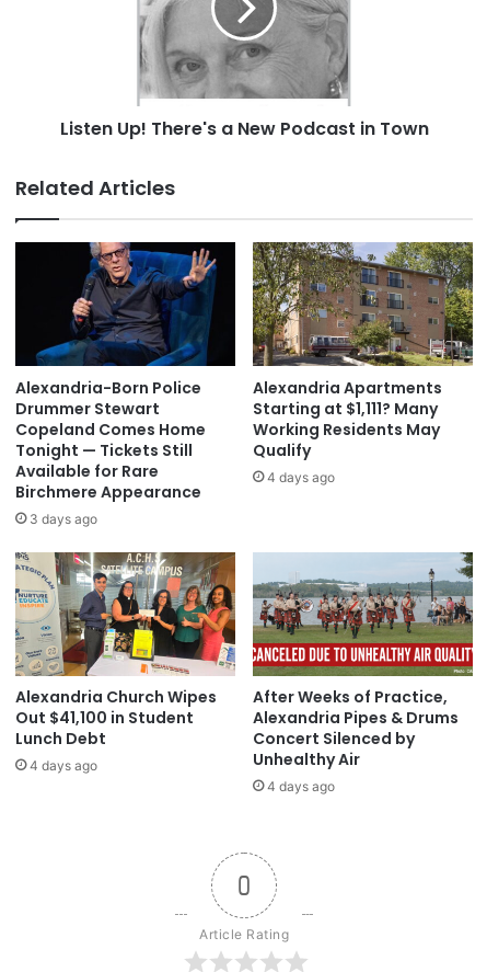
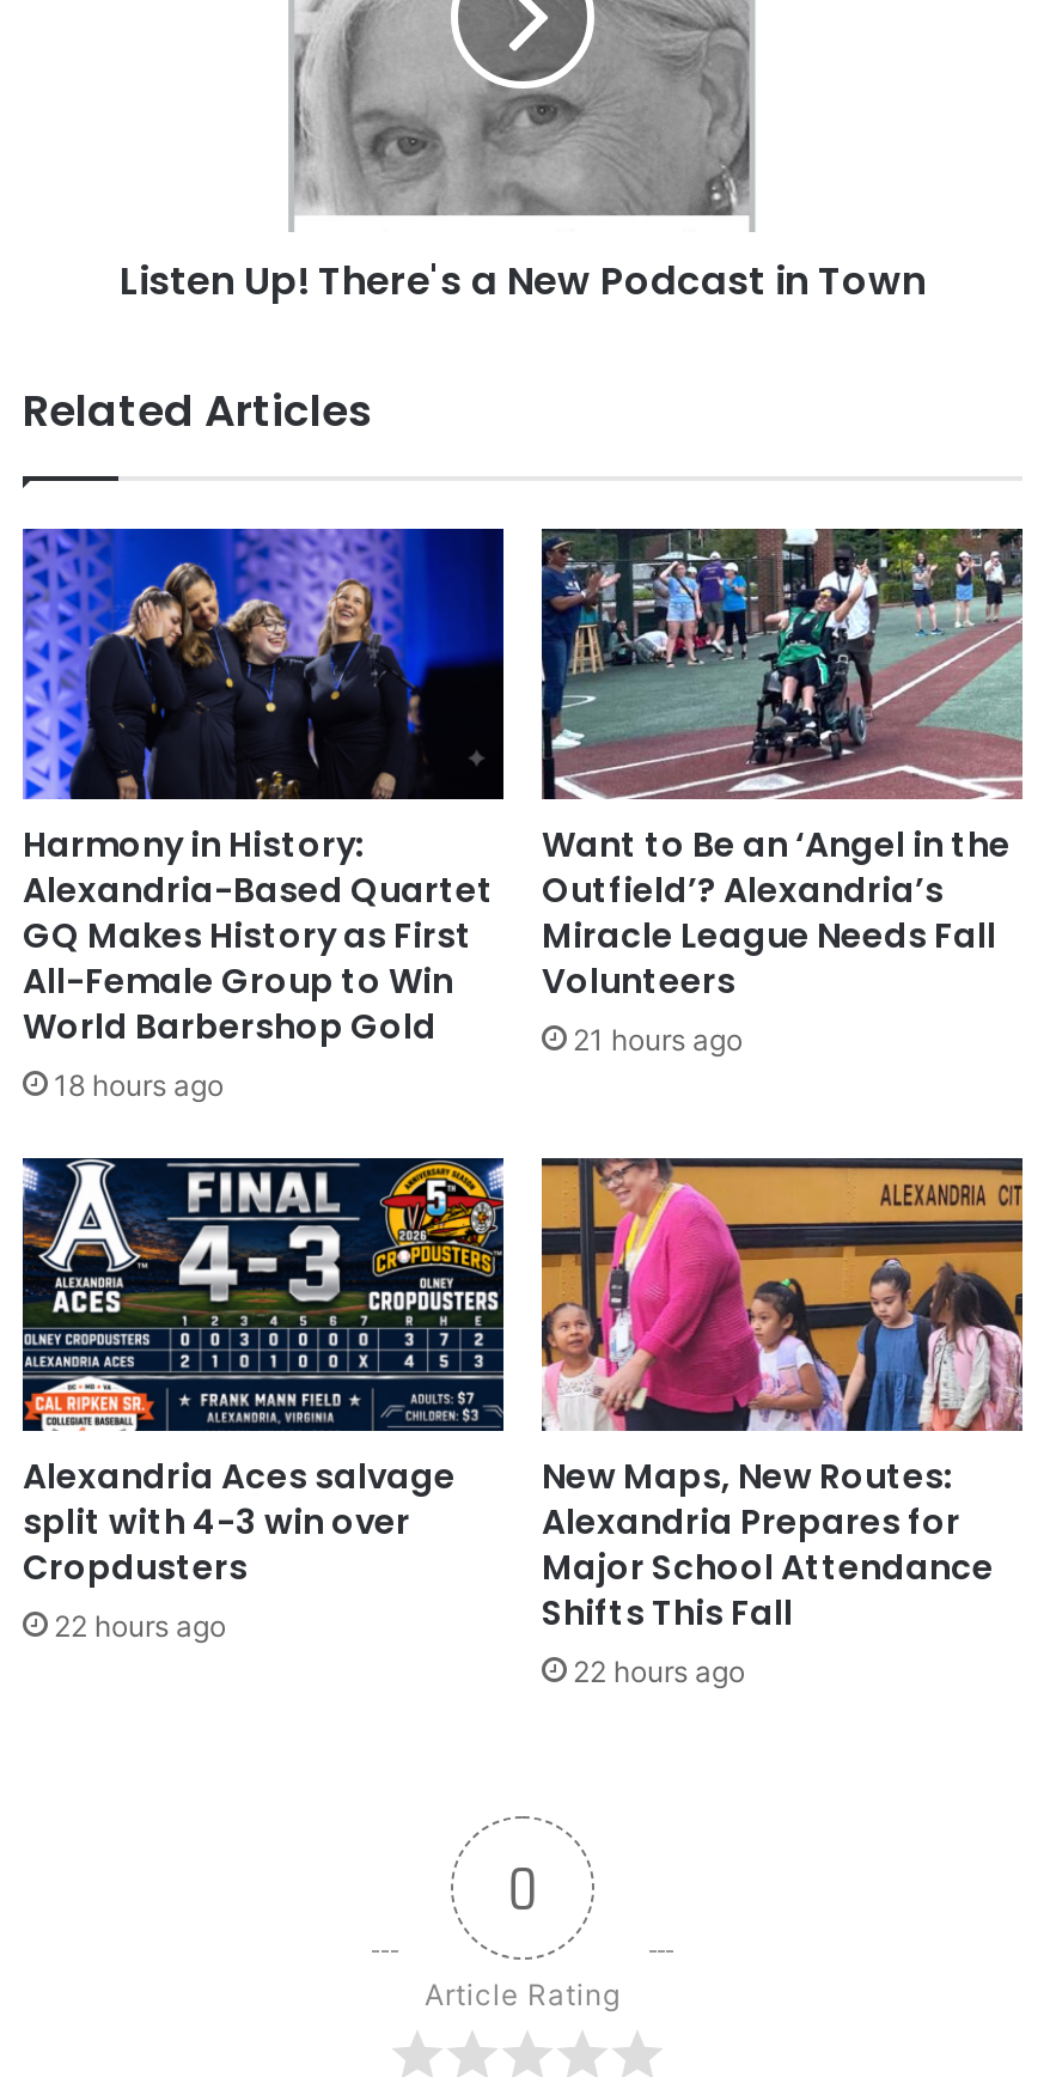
[14,241,235,527] [image] | Alexandria-Born Police | Drummer Stewart | Copeland Comes Home | Tonight — Tickets Still | Available for Rare | Birchmere Appearance | 3 days ago -> [20,526,503,1105] [image] | Harmony in History: | Alexandria-Based Quartet | GQ Makes History as First | All-Female Group to Win | World Barbershop Gold | 18 hours ago
[252,241,473,485] [image] | Alexandria Apartments | Starting at $1,111? Many | Working Residents May | Qualify | 4 days ago -> [542,526,1022,1059] [image] | Want to Be an ‘Angel in the | Outfield’? Alexandria’s | Miracle League Needs Fall | Volunteers | 21 hours ago
[15,551,236,774] [image] | Alexandria Church Wipes | Out $41,100 in Student | Lunch Debt | 4 days ago -> [20,1156,506,1644] [image] | Alexandria Aces salvage | split with 4-3 win over | Cropdusters | 22 hours ago
[253,551,474,794] [image] | After Weeks of Practice, | Alexandria Pipes & Drums | Concert Silenced by | Unhealthy Air | 4 days ago -> [539,1156,1025,1689] [image] | New Maps, New Routes: | Alexandria Prepares for | Major School Attendance | Shifts This Fall | 22 hours ago

